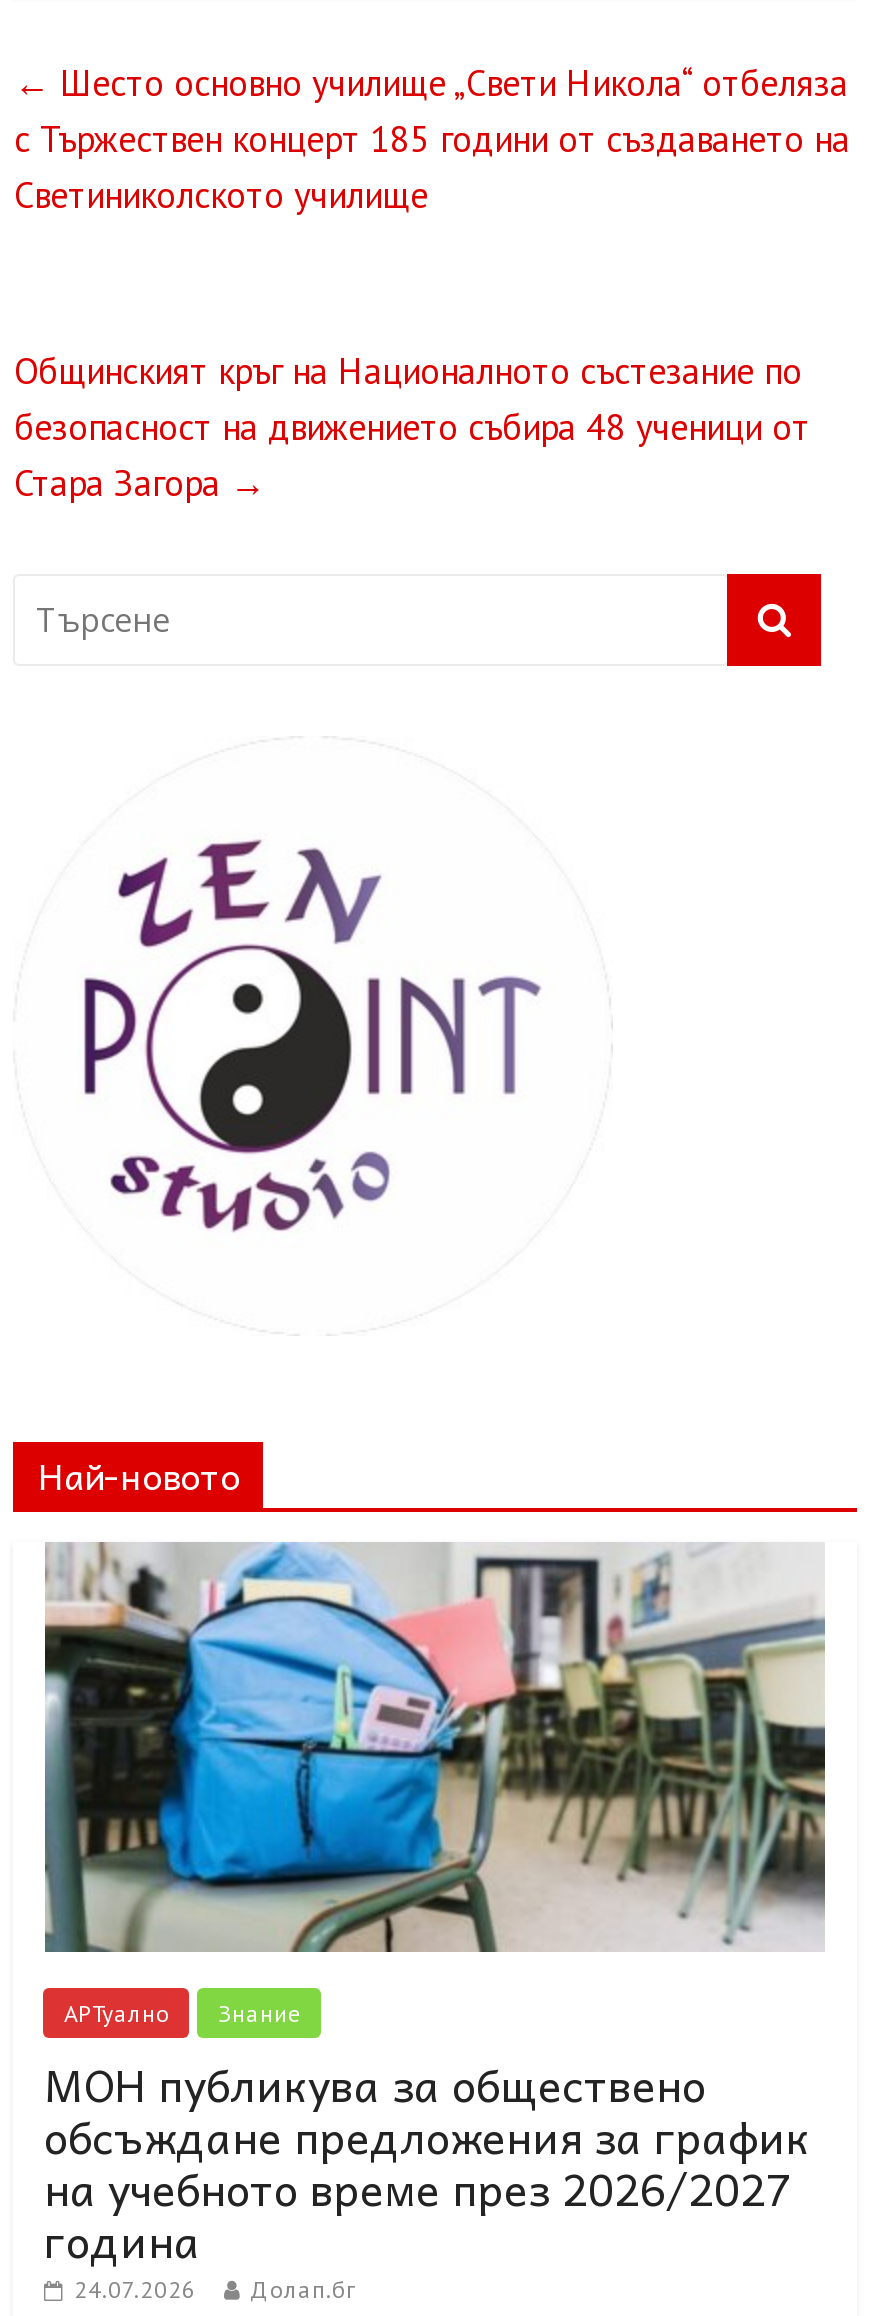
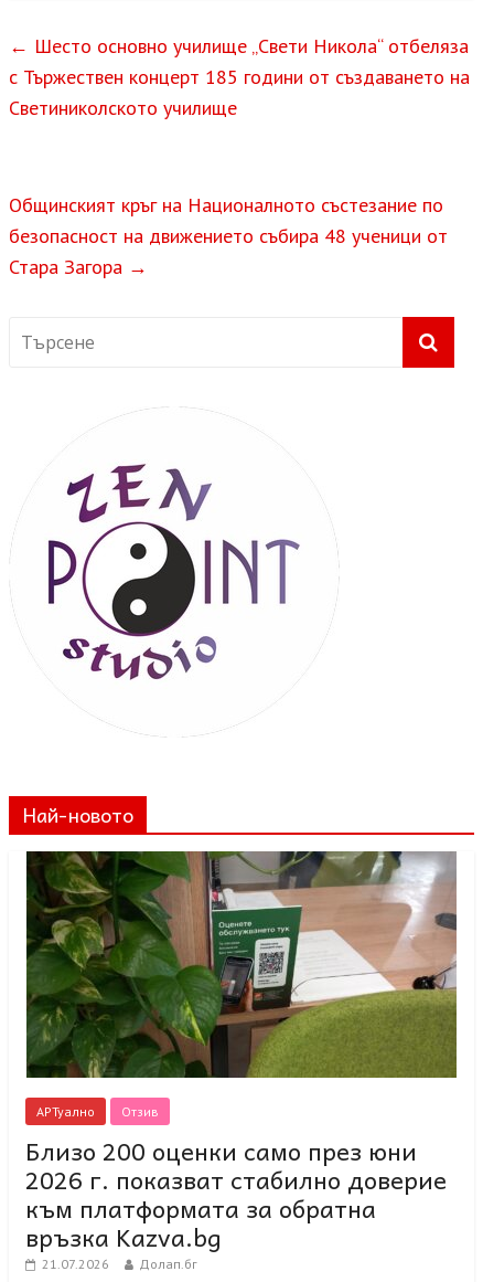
[43,1542,825,2304] [image] | Знание | МОН публикува за обществено | обсъждане предложения за график | на учебното време през 2026/2027 | година | 24.07.2026 -> [25,850,458,1272] [image] | Отзив | Близо 200 оценки само през юни | 2026 г. показват стабилно доверие | към платформата за обратна | връзка Kazva.bg | 21.07.2026

